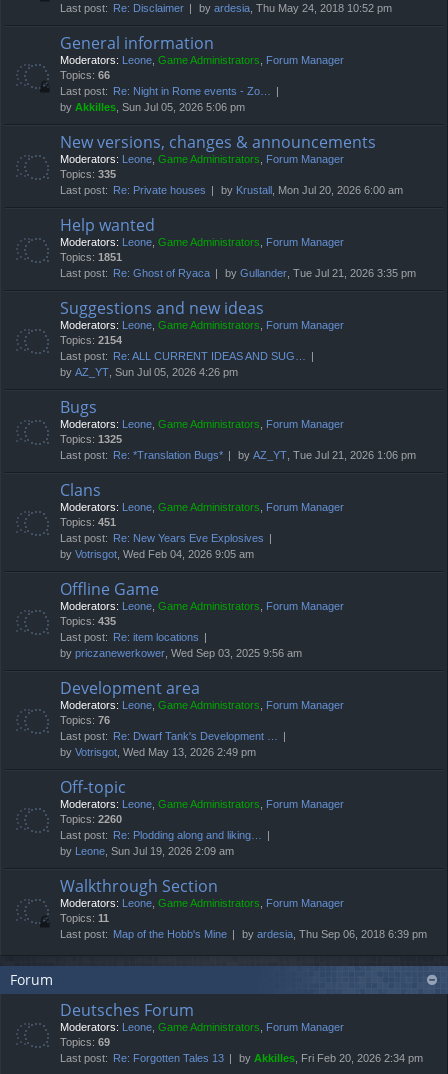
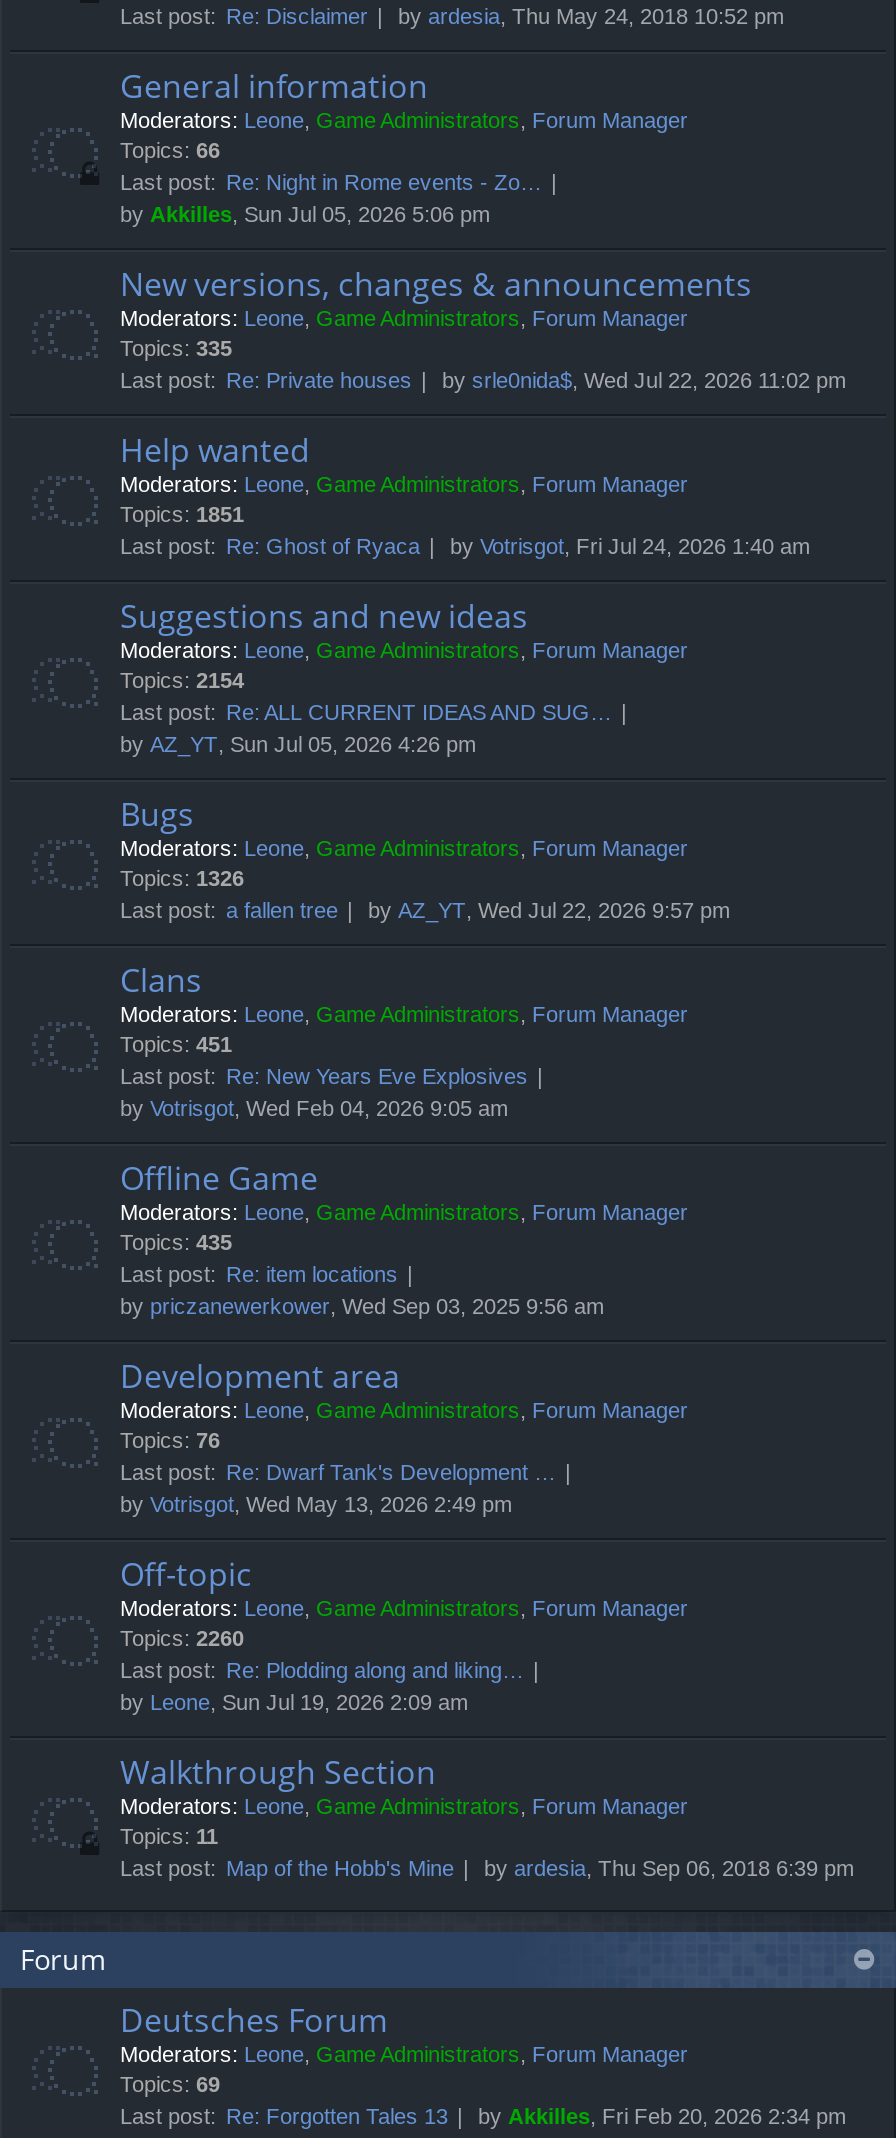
[221,184,403,196] by Krustall, Mon Jul 20, 2026 6:00 am -> [442,369,846,393] by srle0nida$, Wed Jul 22, 2026 11:02 pm
[225,267,416,279] by Gullander, Tue Jul 21, 2026 3:35 pm -> [450,535,810,559] by Votrisgot, Fri Jul 24, 2026 1:40 am
[60,433,122,445] Topics: 1325 -> [120,867,244,891] Topics: 1326
[60,449,223,461] Last post: Re: *Translation Bugs* -> [120,899,338,923] Last post: a fallen tree
[238,449,416,461] by AZ_YT, Tue Jul 21, 2026 1:06 pm -> [368,899,730,923] by AZ_YT, Wed Jul 22, 2026 9:57 pm

